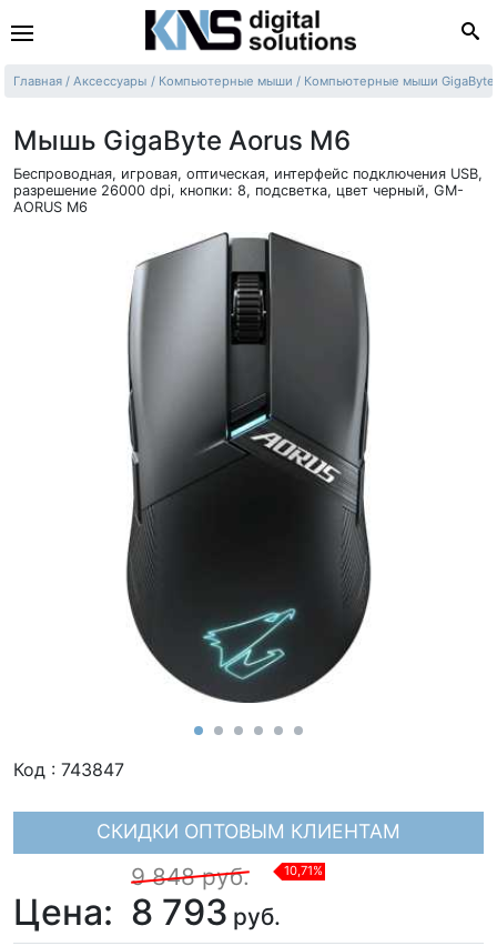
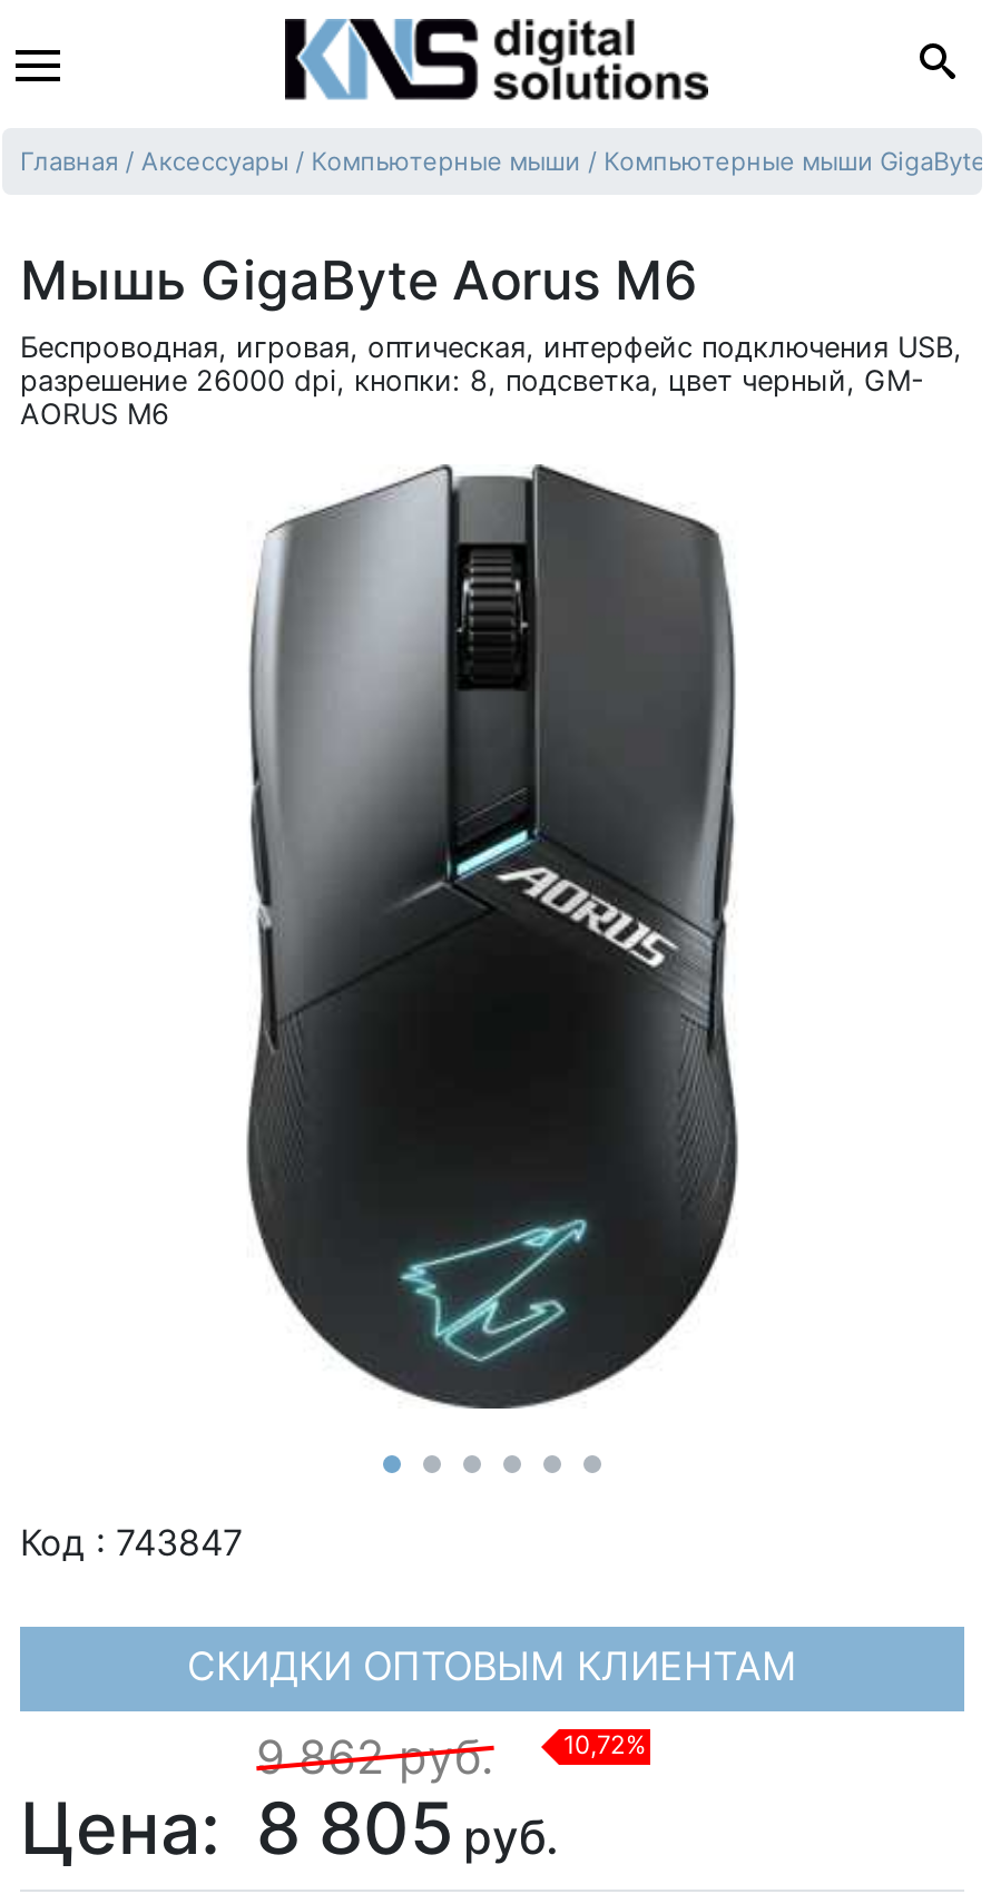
[131,863,250,890] 9 848 руб. -> [256,1729,494,1785] 9 862 руб.
[284,863,323,878] 10,71% -> [563,1729,646,1760] 10,72%
[13,890,281,934] Цена: 8 793 руб. -> [20,1785,559,1872] Цена: 8 805 руб.

